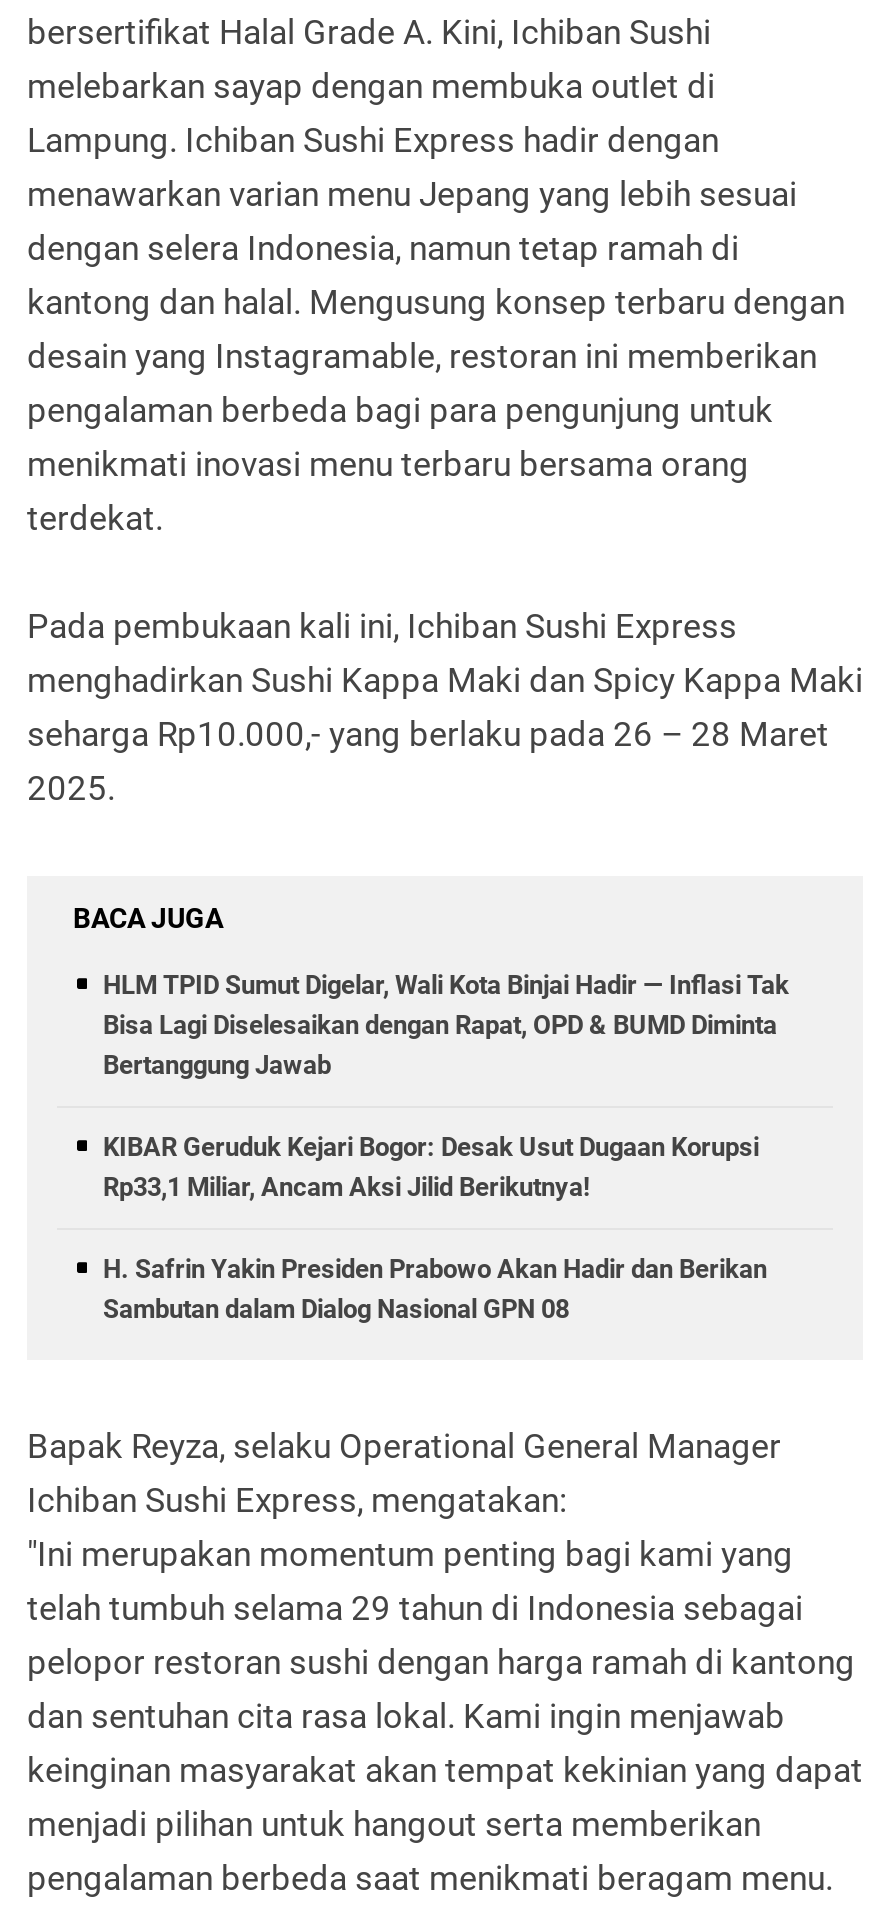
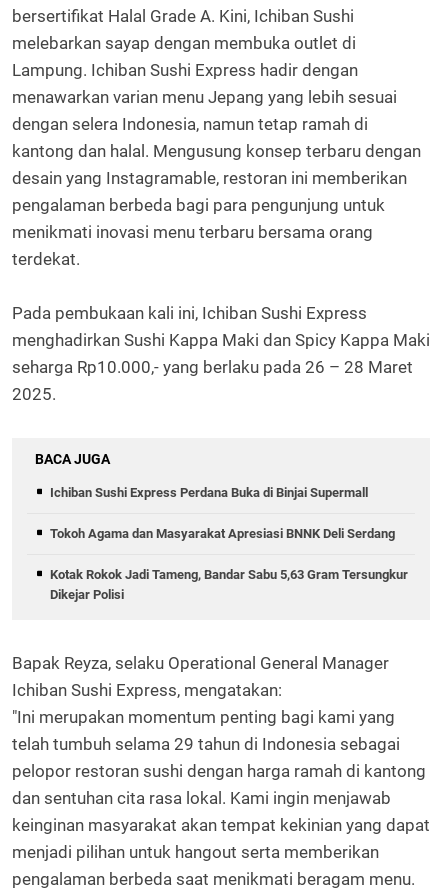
[103,969,789,1079] HLM TPID Sumut Digelar, Wali Kota Binjai Hadir — Inflasi Tak | Bisa Lagi Diselesaikan dengan Rapat, OPD & BUMD Diminta | Bertanggung Jawab -> [50,484,368,499] Ichiban Sushi Express Perdana Buka di Binjai Supermall
[103,1131,759,1201] KIBAR Geruduk Kejari Bogor: Desak Usut Dugaan Korupsi | Rp33,1 Miliar, Ancam Aksi Jilid Berikutnya! -> [50,525,395,540] Tokoh Agama dan Masyarakat Apresiasi BNNK Deli Serdang
[103,1253,767,1323] H. Safrin Yakin Presiden Prabowo Akan Hadir dan Berikan | Sambutan dalam Dialog Nasional GPN 08 -> [50,566,408,601] Kotak Rokok Jadi Tameng, Bandar Sabu 5,63 Gram Tersungkur | Dikejar Polisi

